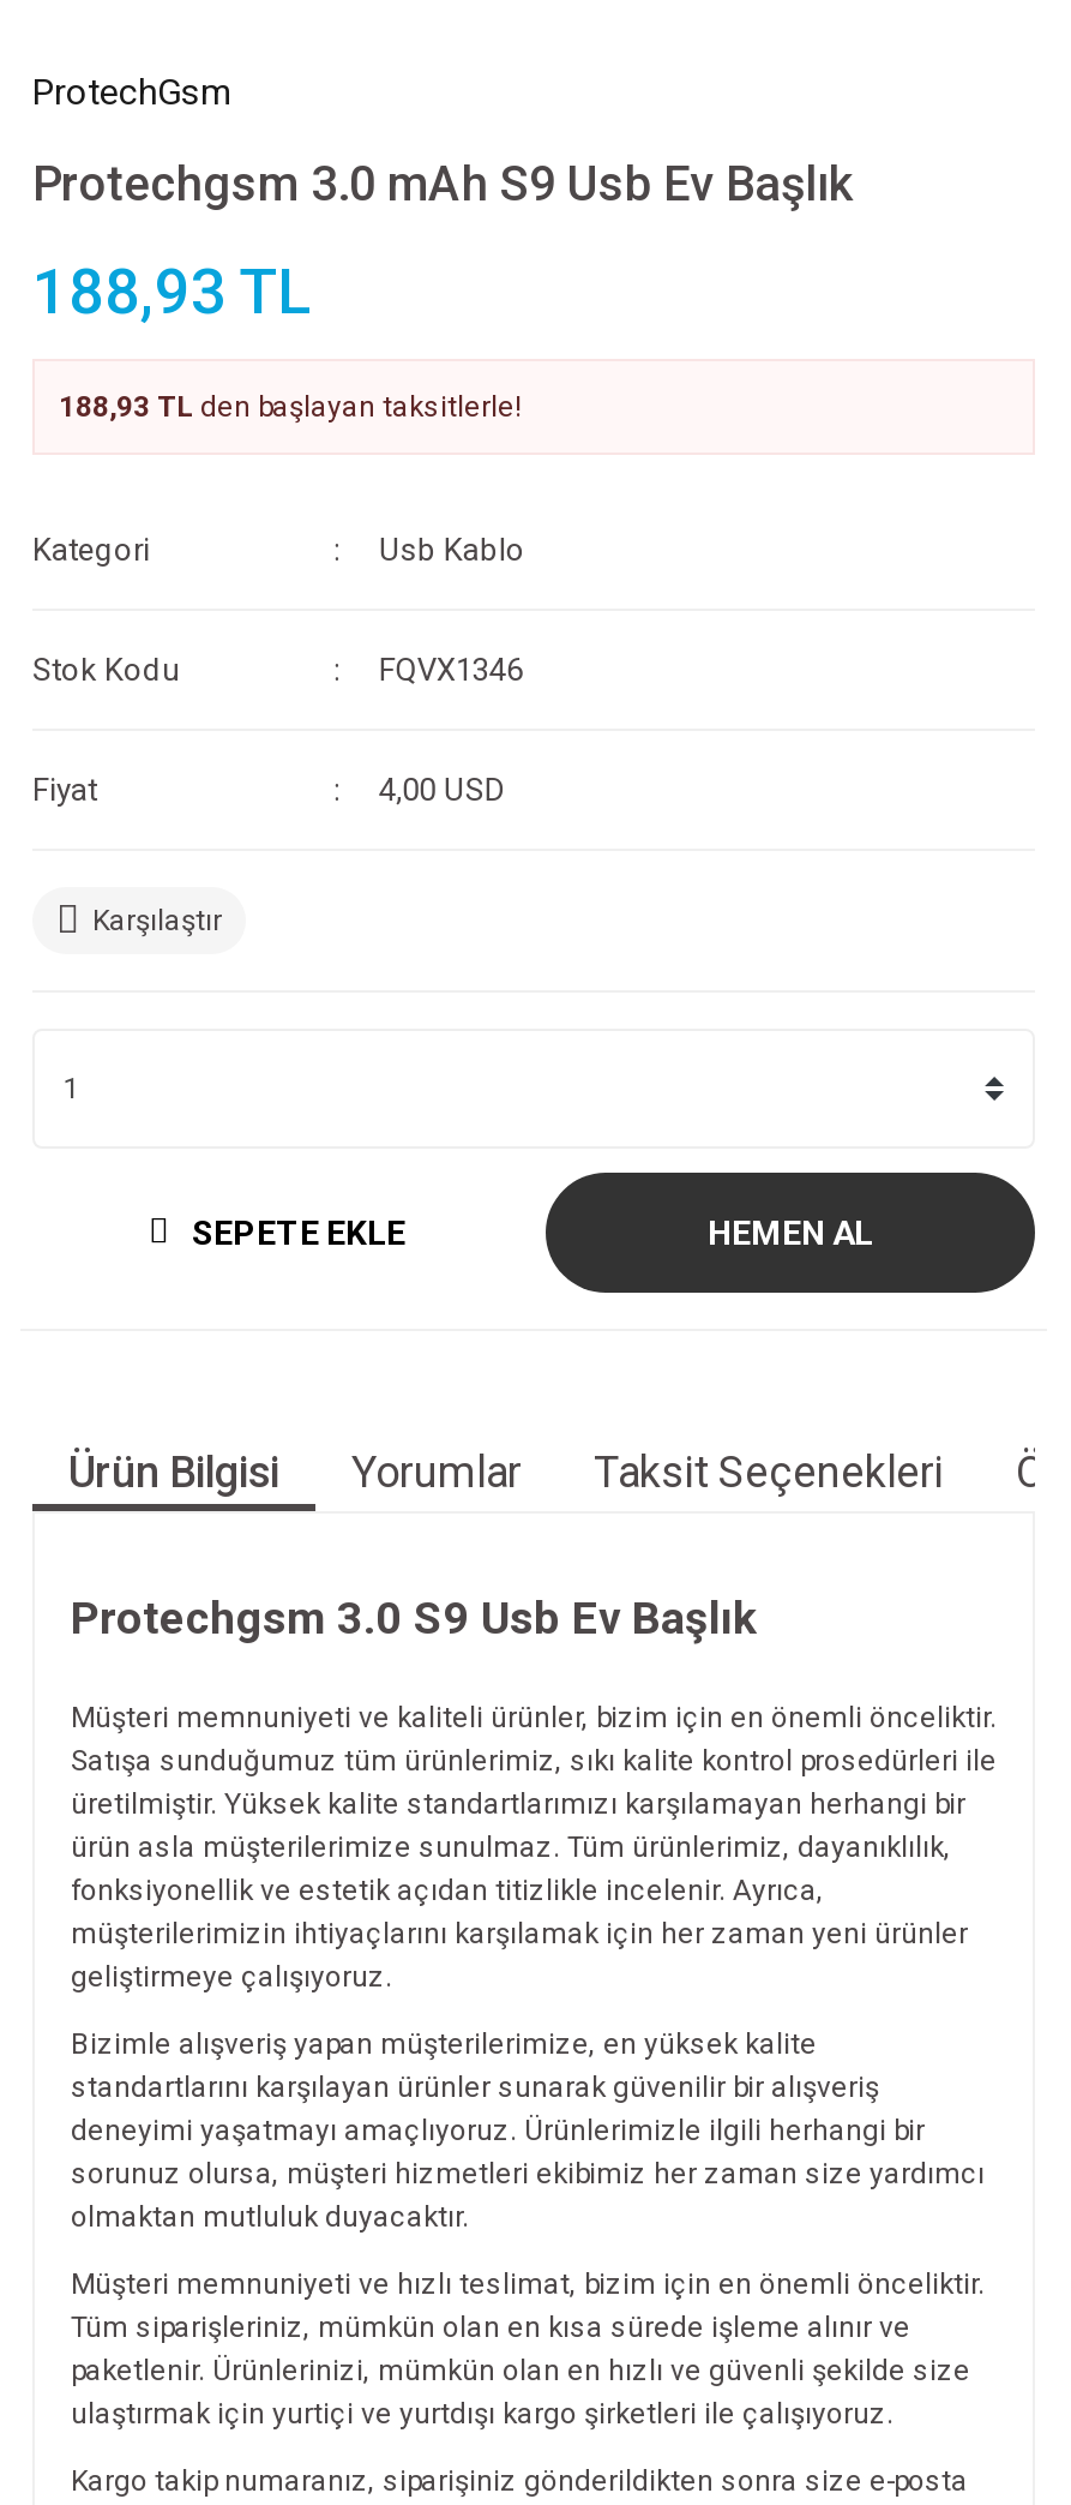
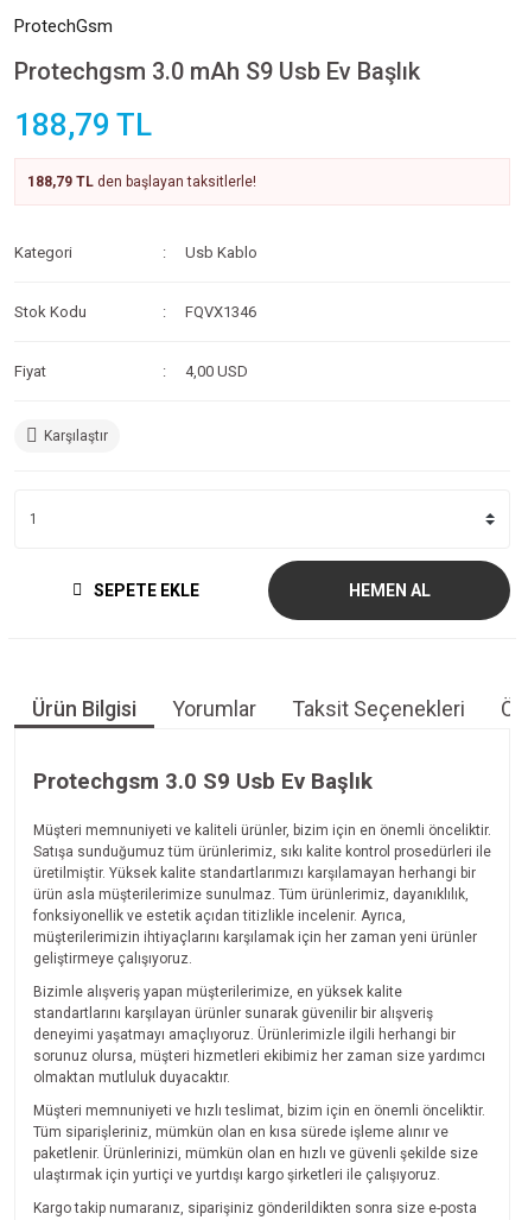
[32,256,311,328] 188,93 TL -> [14,107,152,143] 188,79 TL
[59,390,522,424] 188,93 TL den başlayan taksitlerle! -> [27,173,256,190] 188,79 TL den başlayan taksitlerle!

